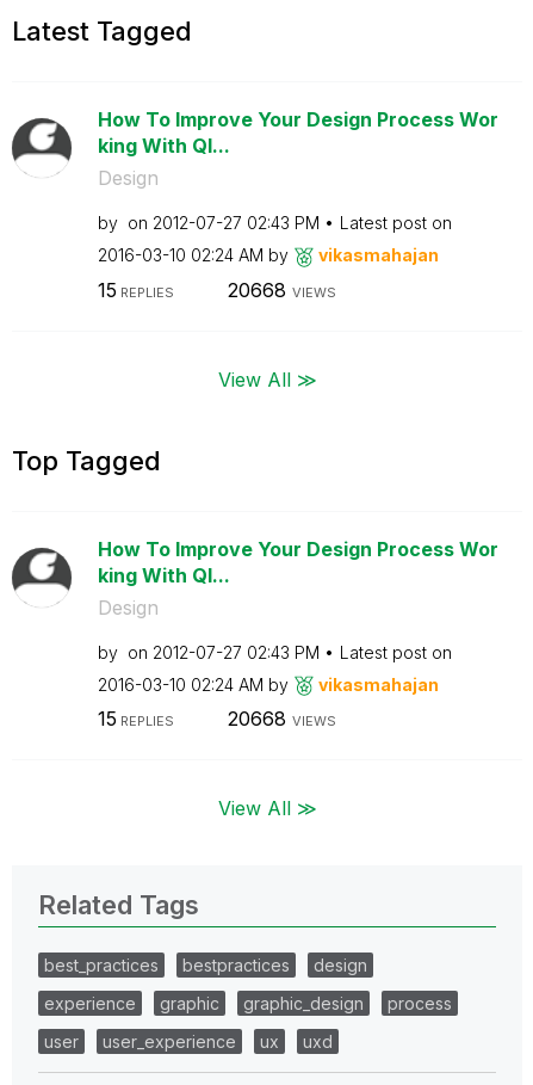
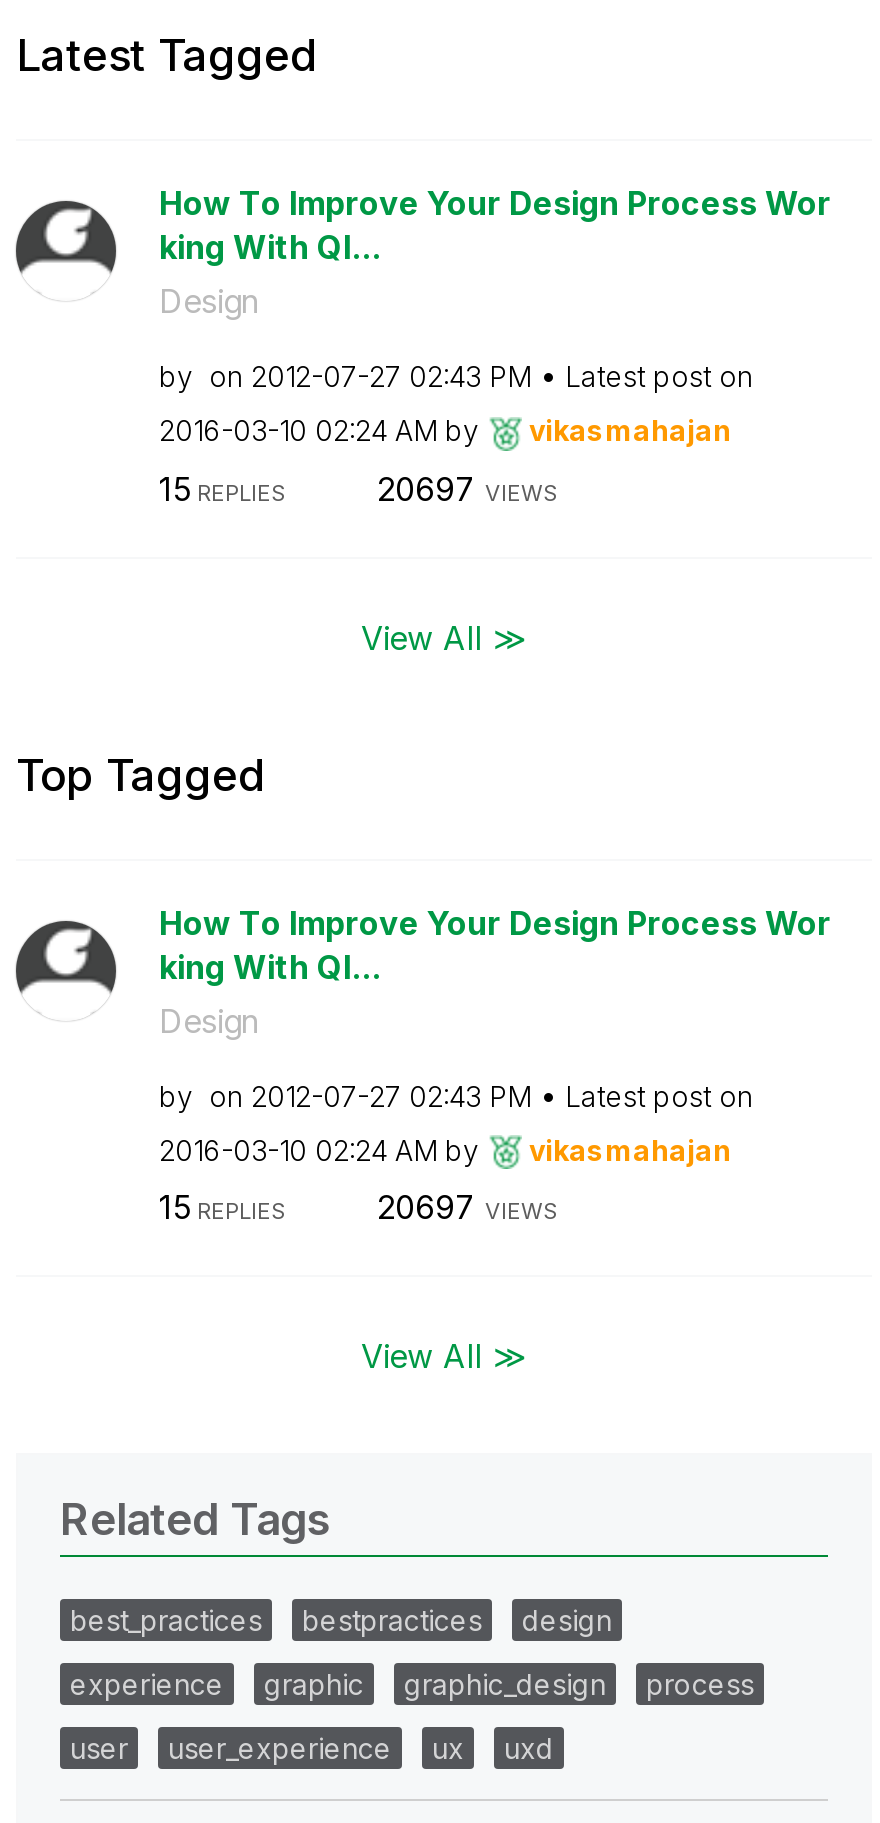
[227,278,336,301] 20668 VIEWS -> [377,468,559,508] 20697 VIEWS
[227,707,336,730] 20668 VIEWS -> [377,1187,559,1227] 20697 VIEWS

